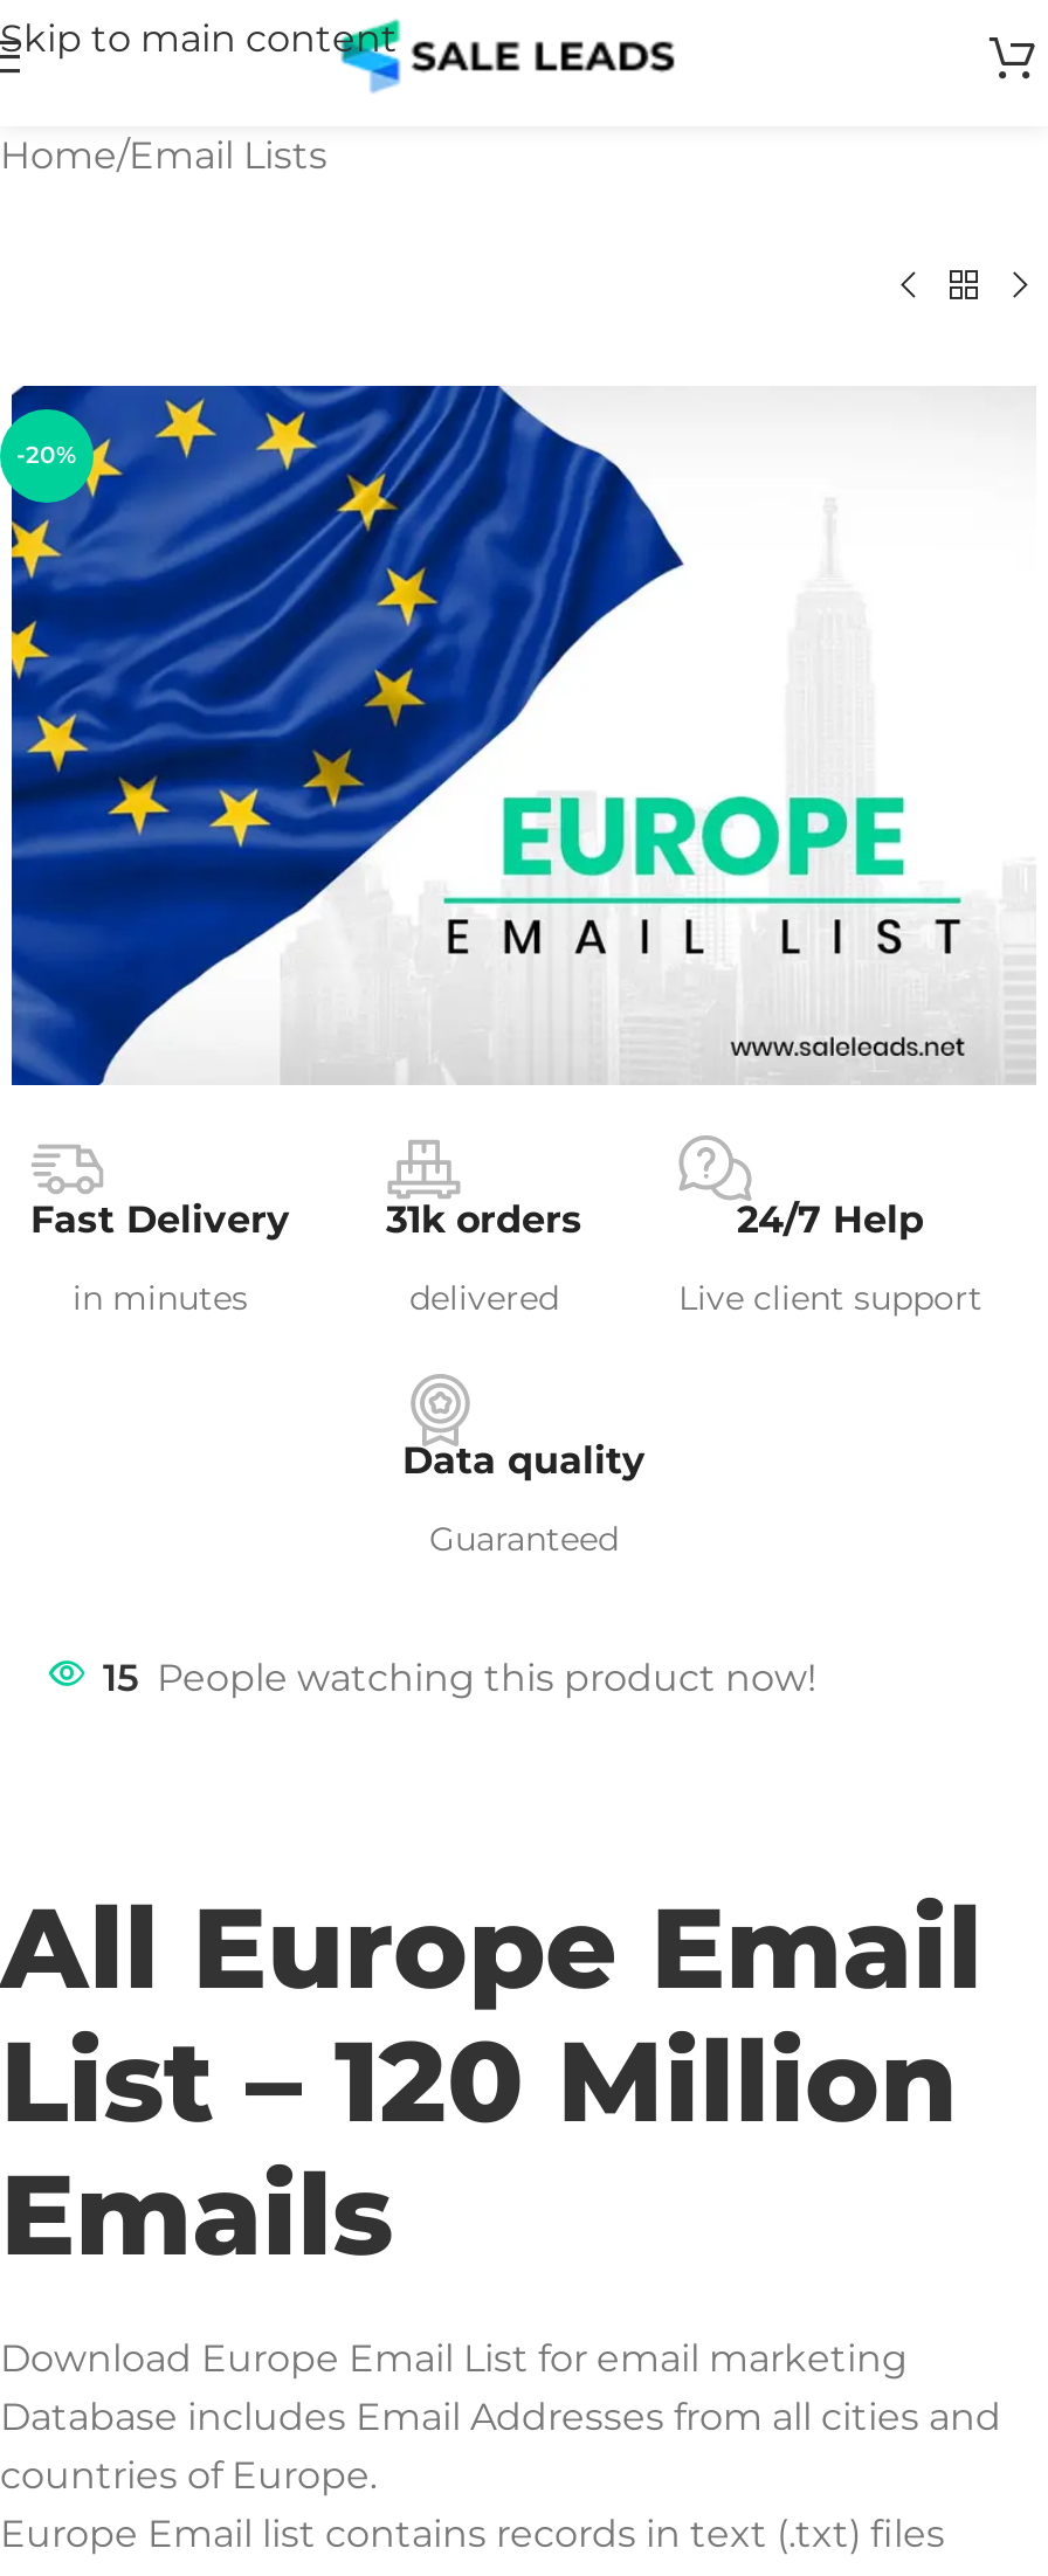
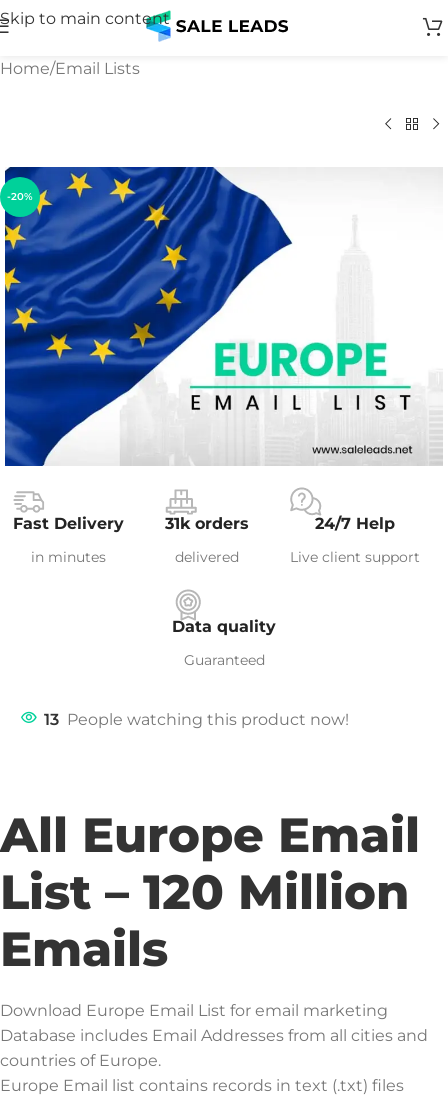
[103,1656,816,1700] 15 People watching this product now! -> [44,710,349,729] 13 People watching this product now!

